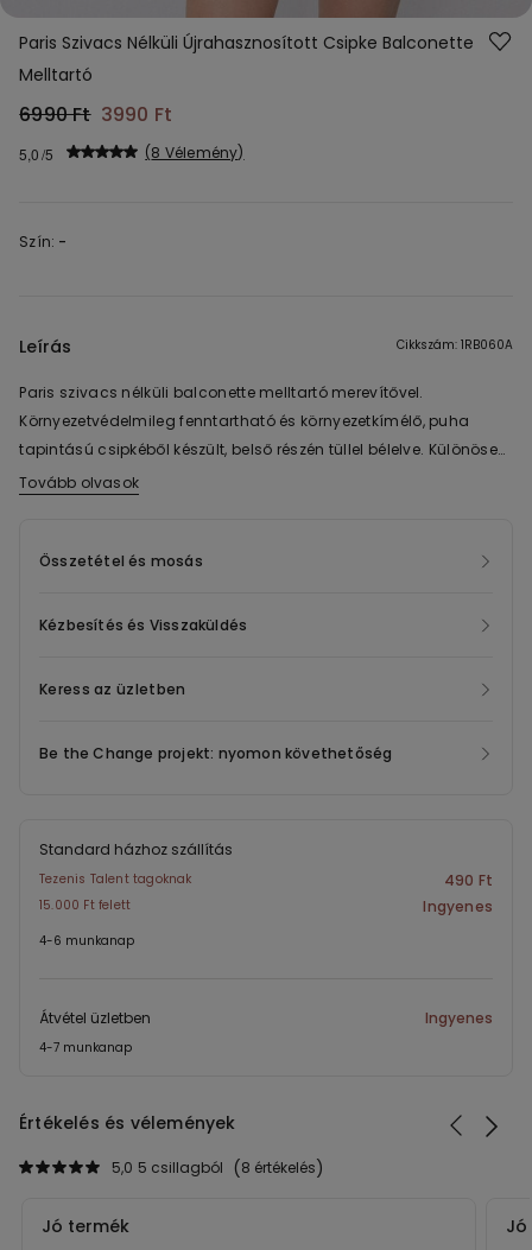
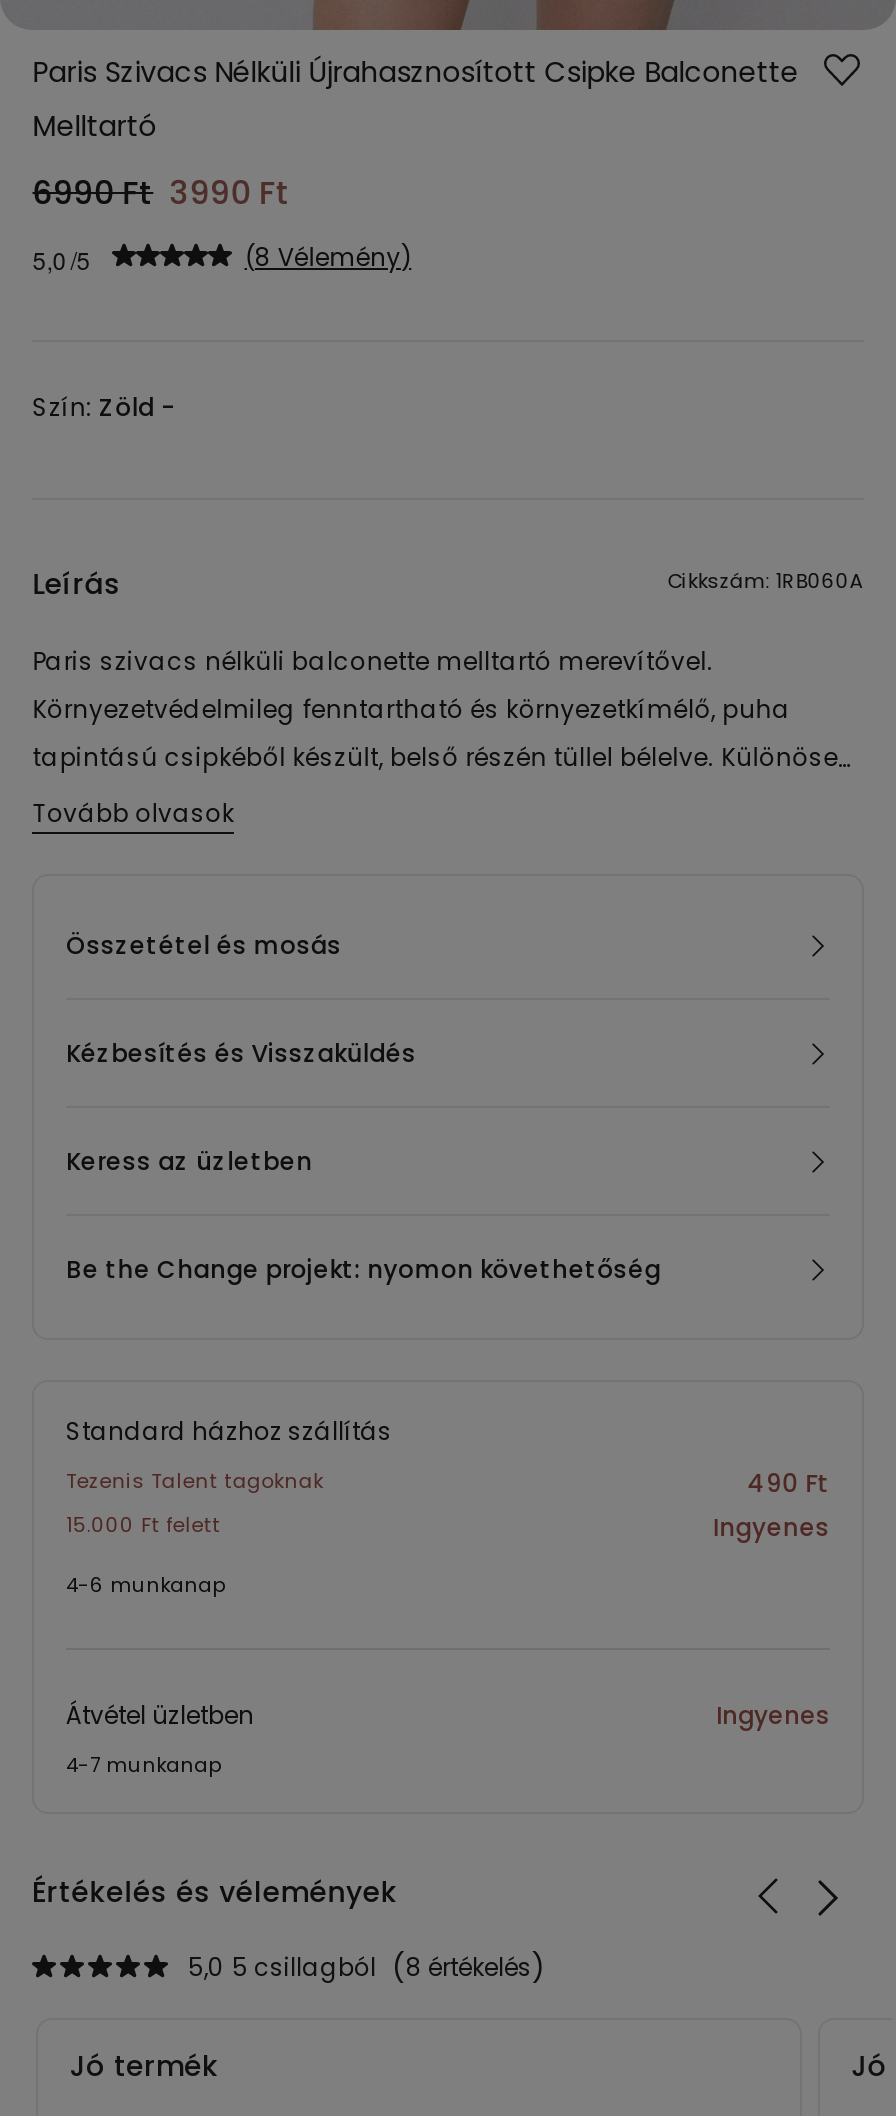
[19,231,67,252] Szín: - -> [32,390,175,424] Szín: Zöld -

